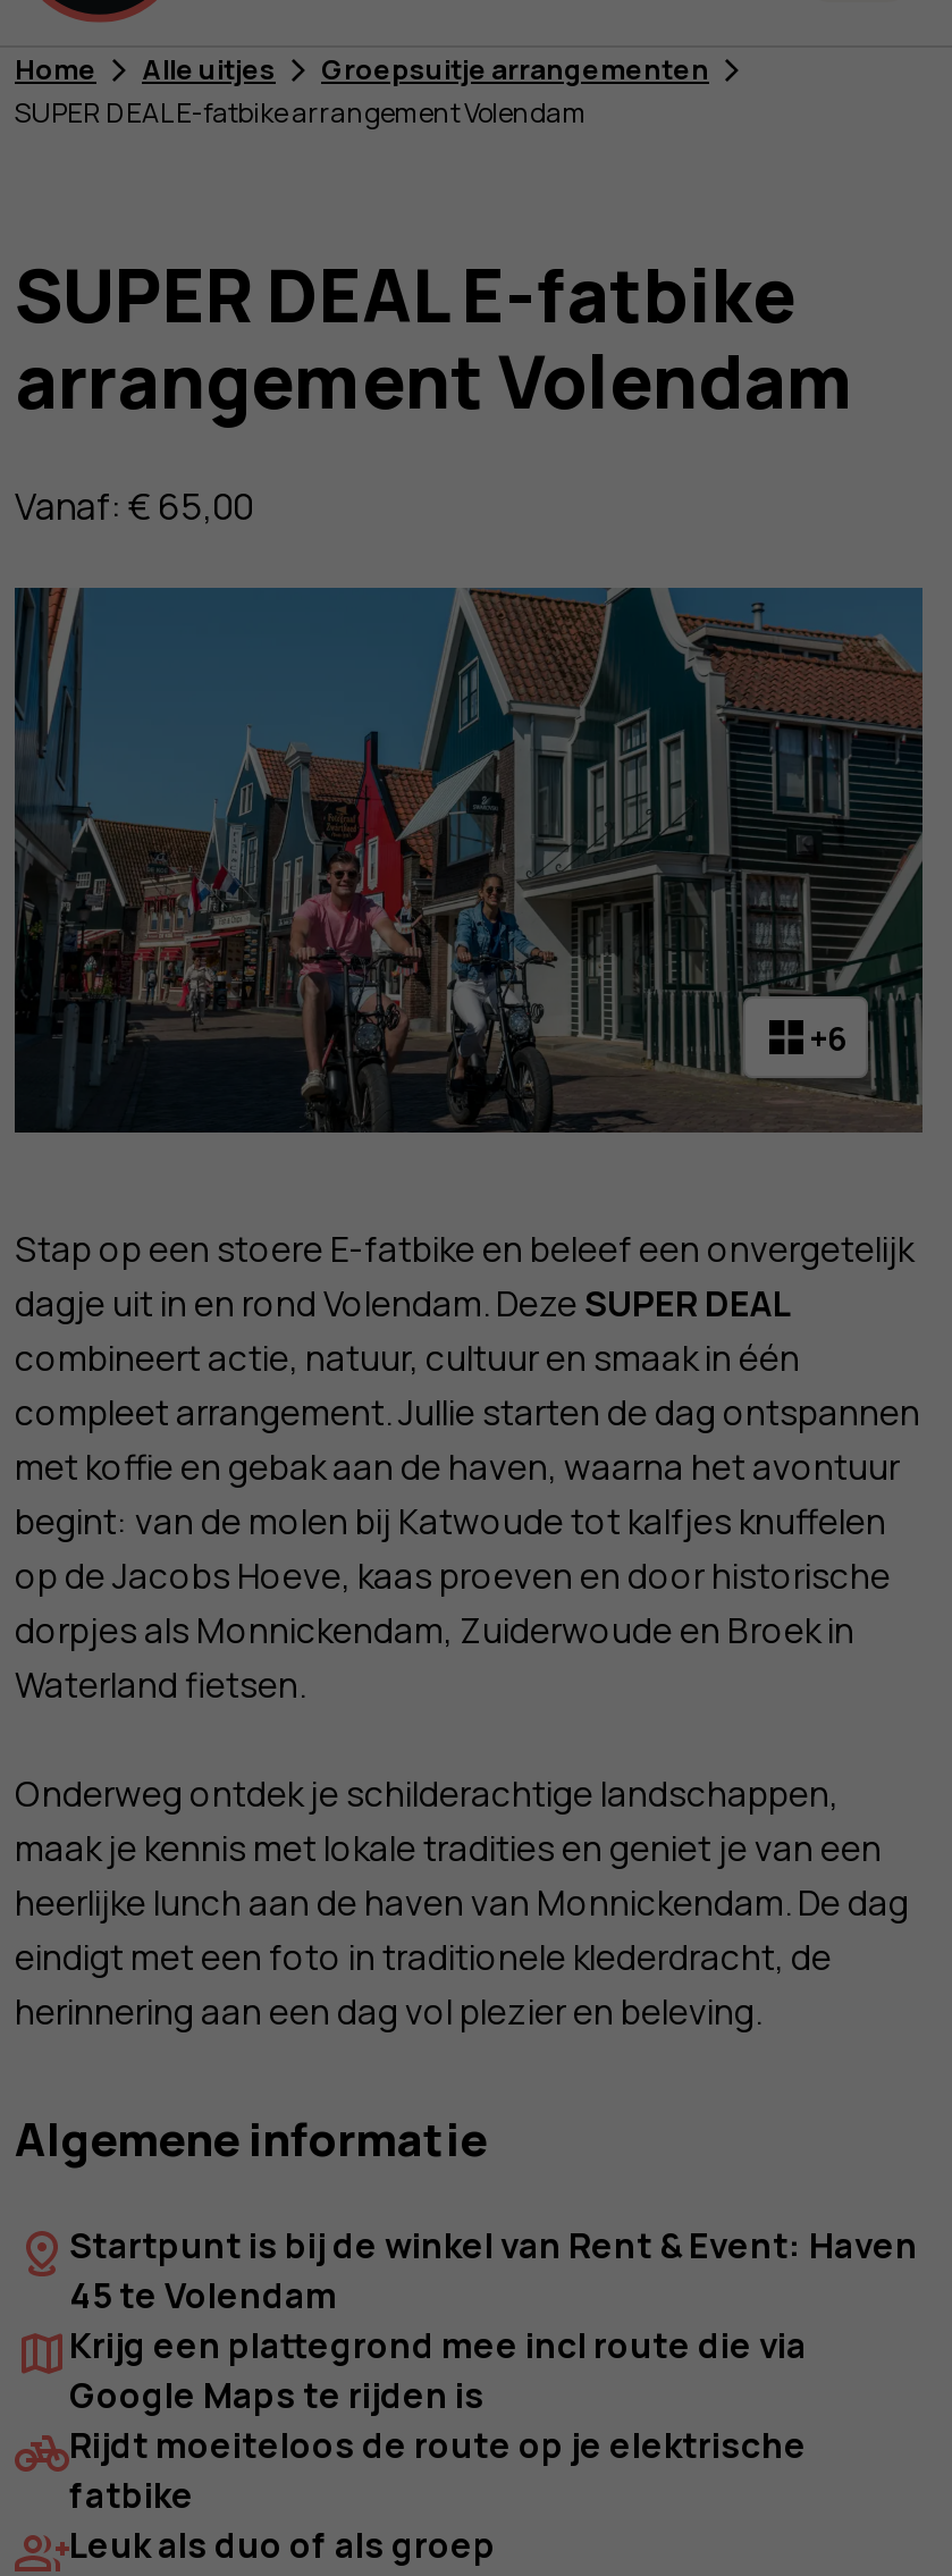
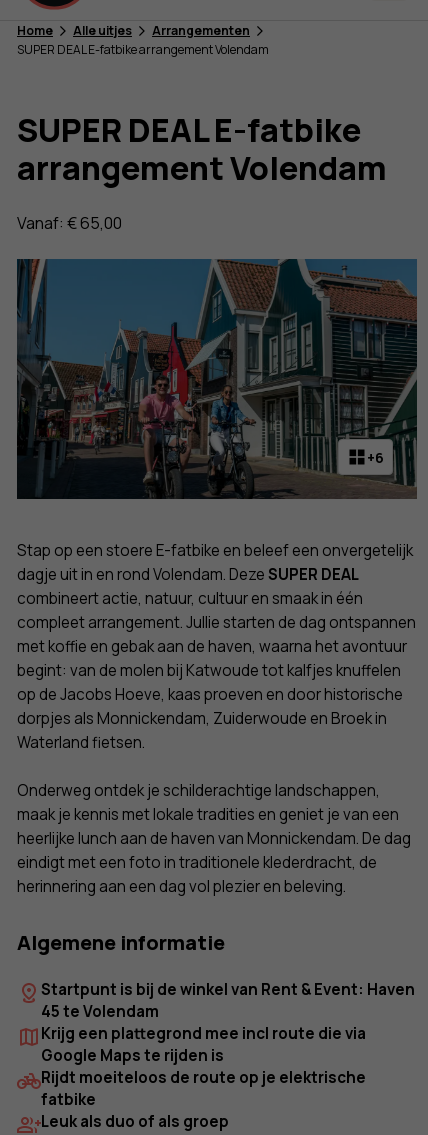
[321,50,709,89] Groepsuitje arrangementen -> [152,22,250,39] Arrangementen

